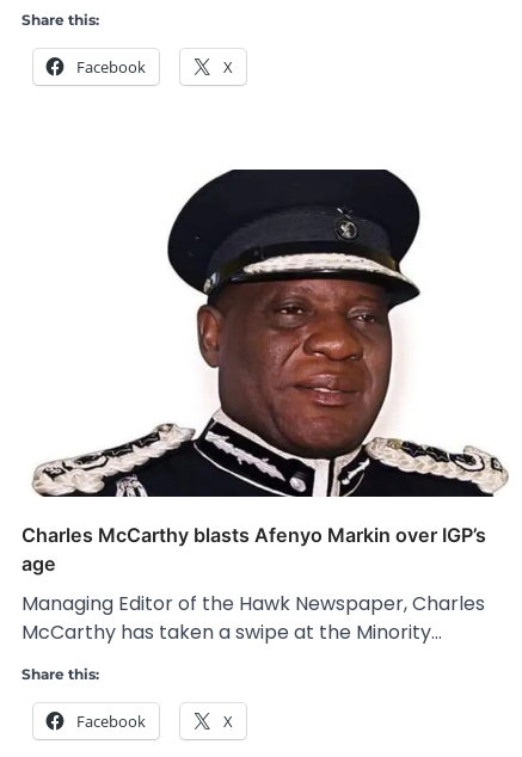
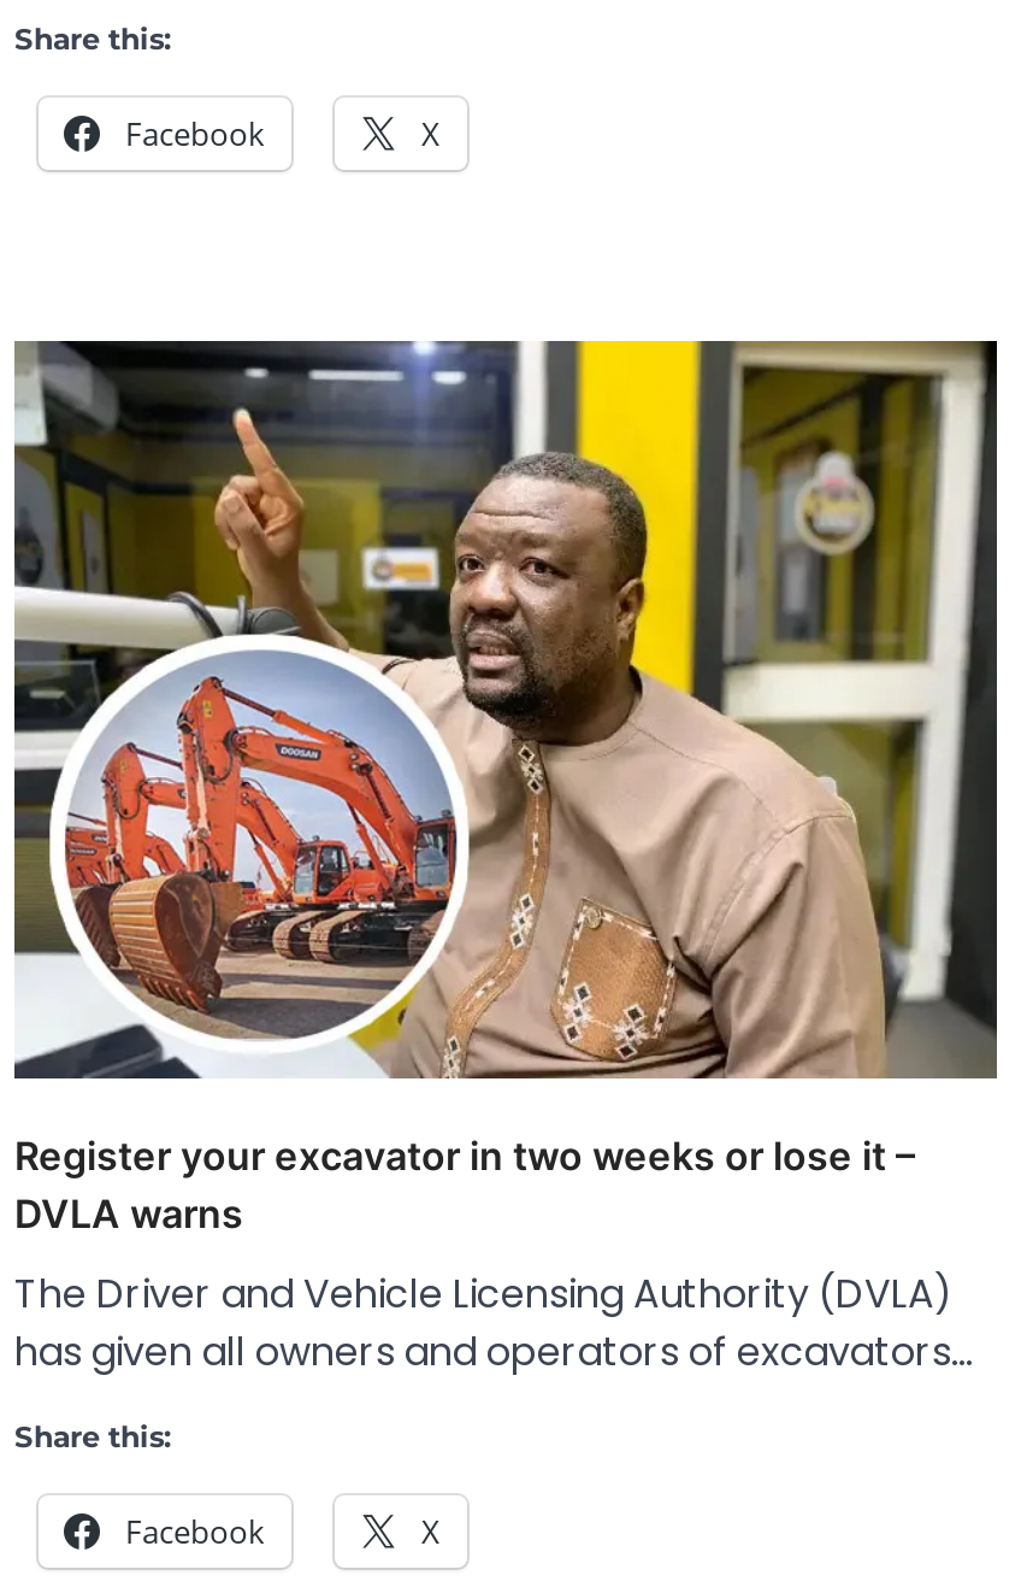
[22,168,509,575] [image] | Charles McCarthy blasts Afenyo Markin over IGP’s | age -> [12,337,999,1239] [image] | Register your excavator in two weeks or lose it – | DVLA warns
[22,590,485,646] Managing Editor of the Hawk Newspaper, Charles | McCarthy has taken a swipe at the Minority… -> [14,1268,973,1381] The Driver and Vehicle Licensing Authority (DVLA) | has given all owners and operators of excavators…

